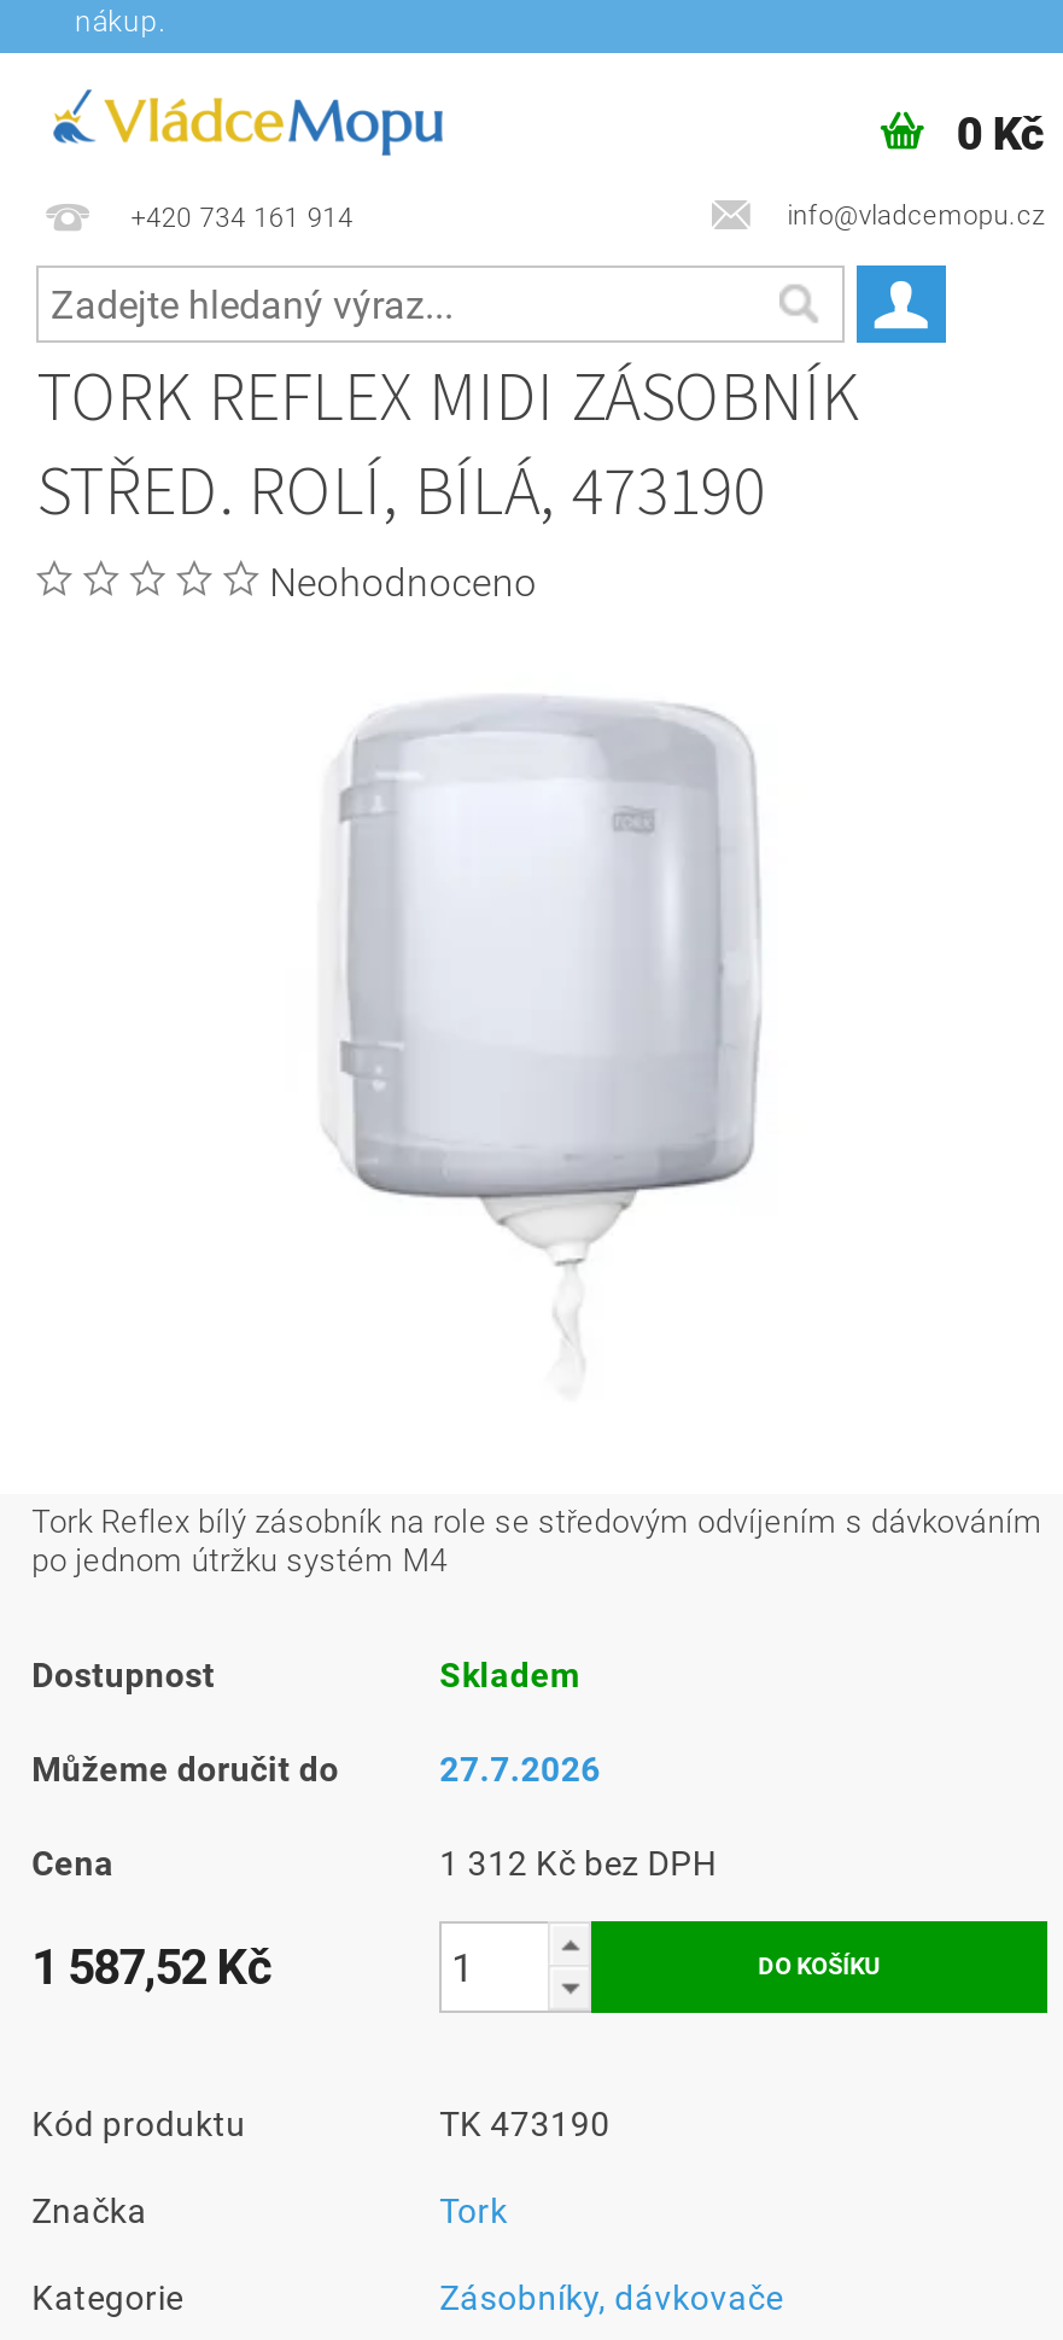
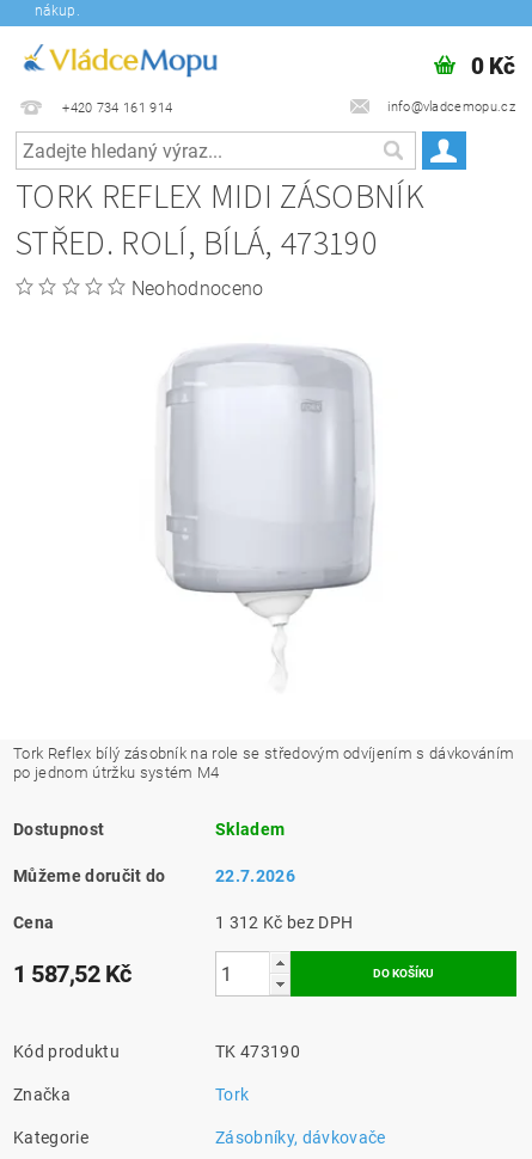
[439,1750,601,1789] 27.7.2026 -> [215,867,295,886] 22.7.2026

